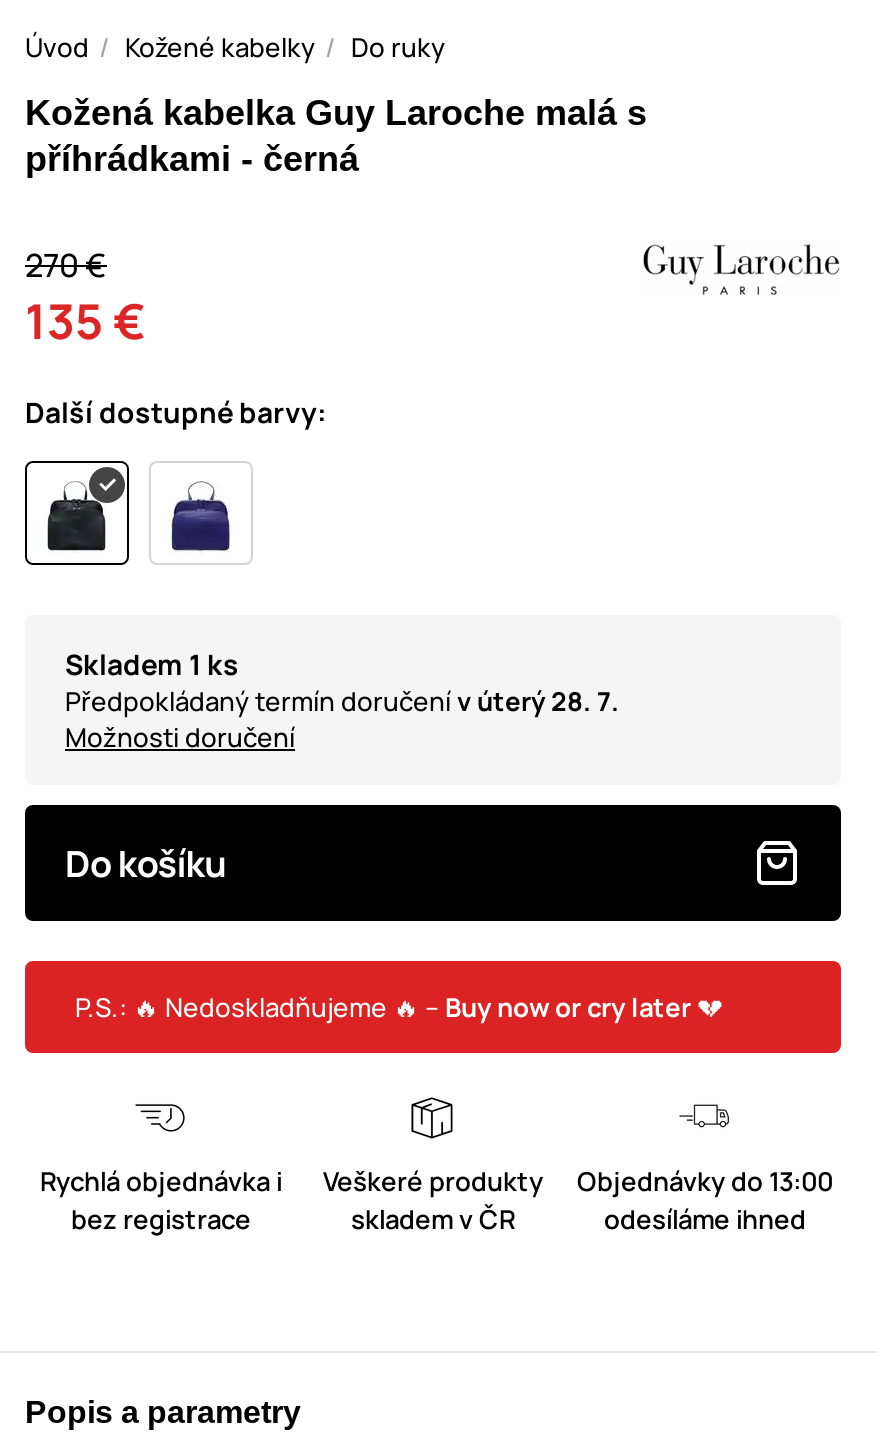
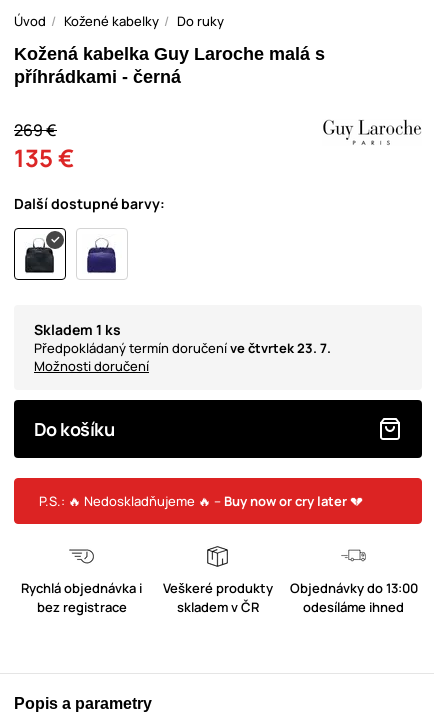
[25,243,107,287] 270 € -> [14,119,57,141] 269 €
[65,683,619,719] Předpokládaný termín doručení v úterý 28. 7. -> [34,339,331,357] Předpokládaný termín doručení ve čtvrtek 23. 7.

